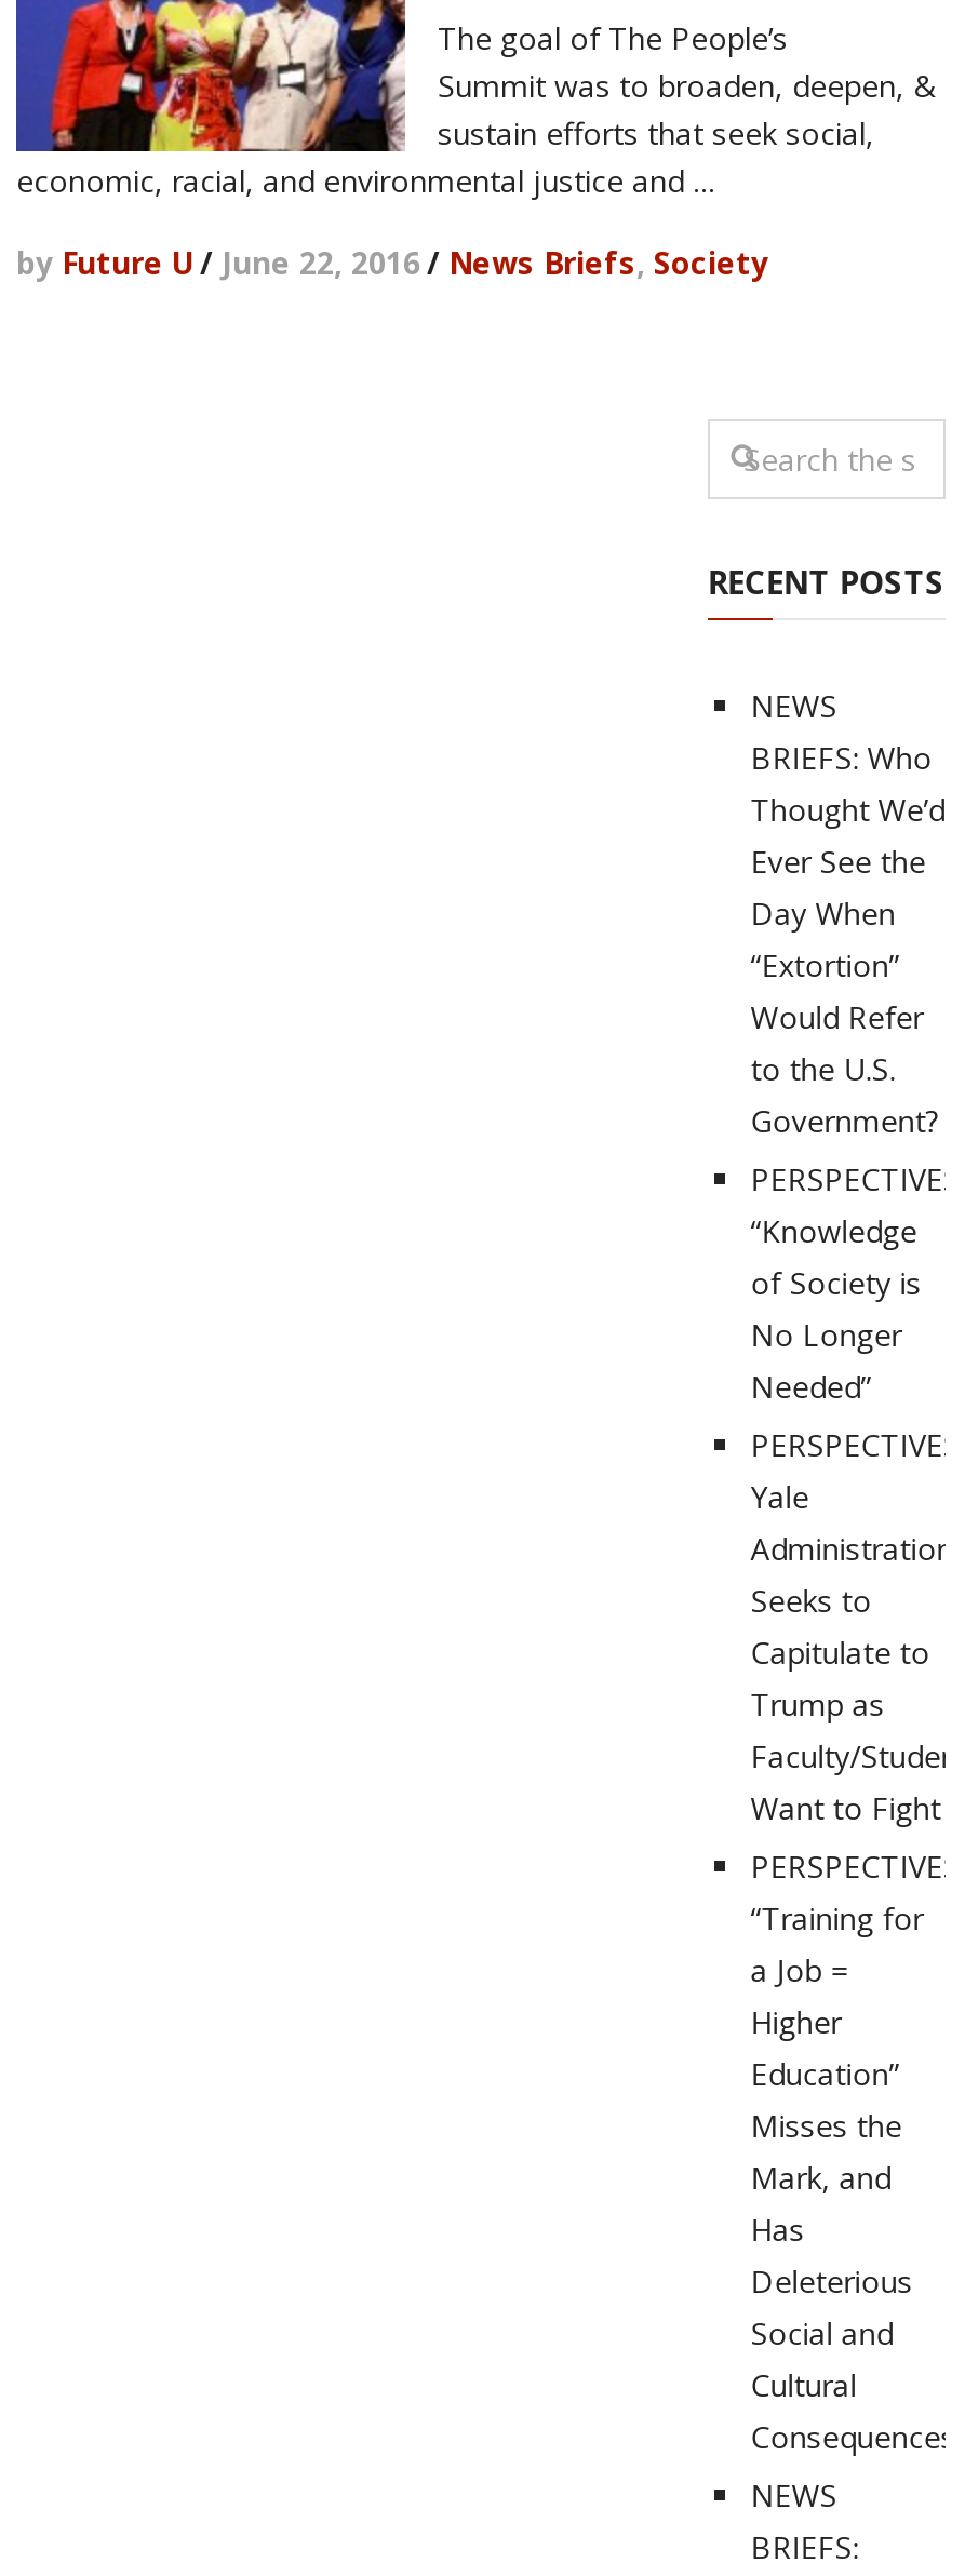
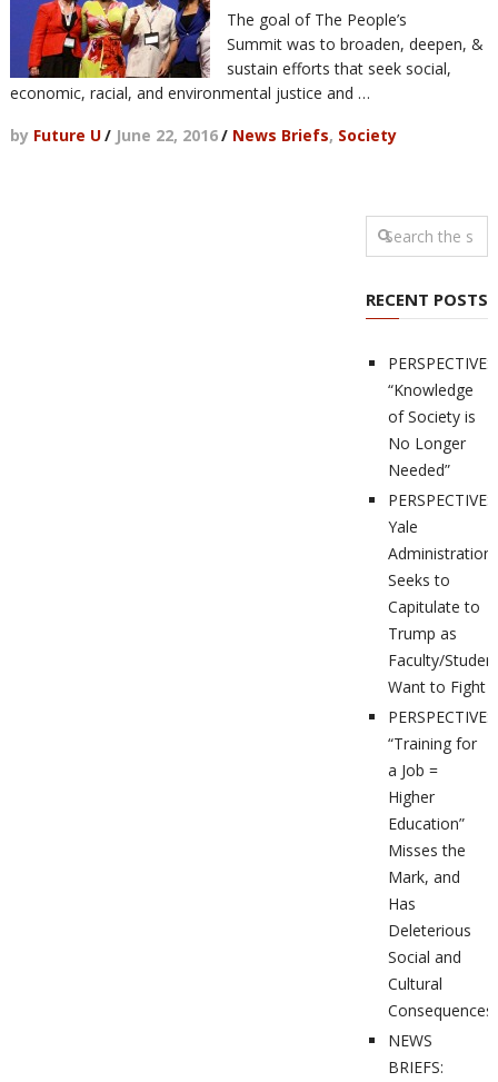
[750,685,945,1141] NEWS | BRIEFS: Who | Thought We’d | Ever See the | Day When | “Extortion” | Would Refer | to the U.S. | Government? -> none

